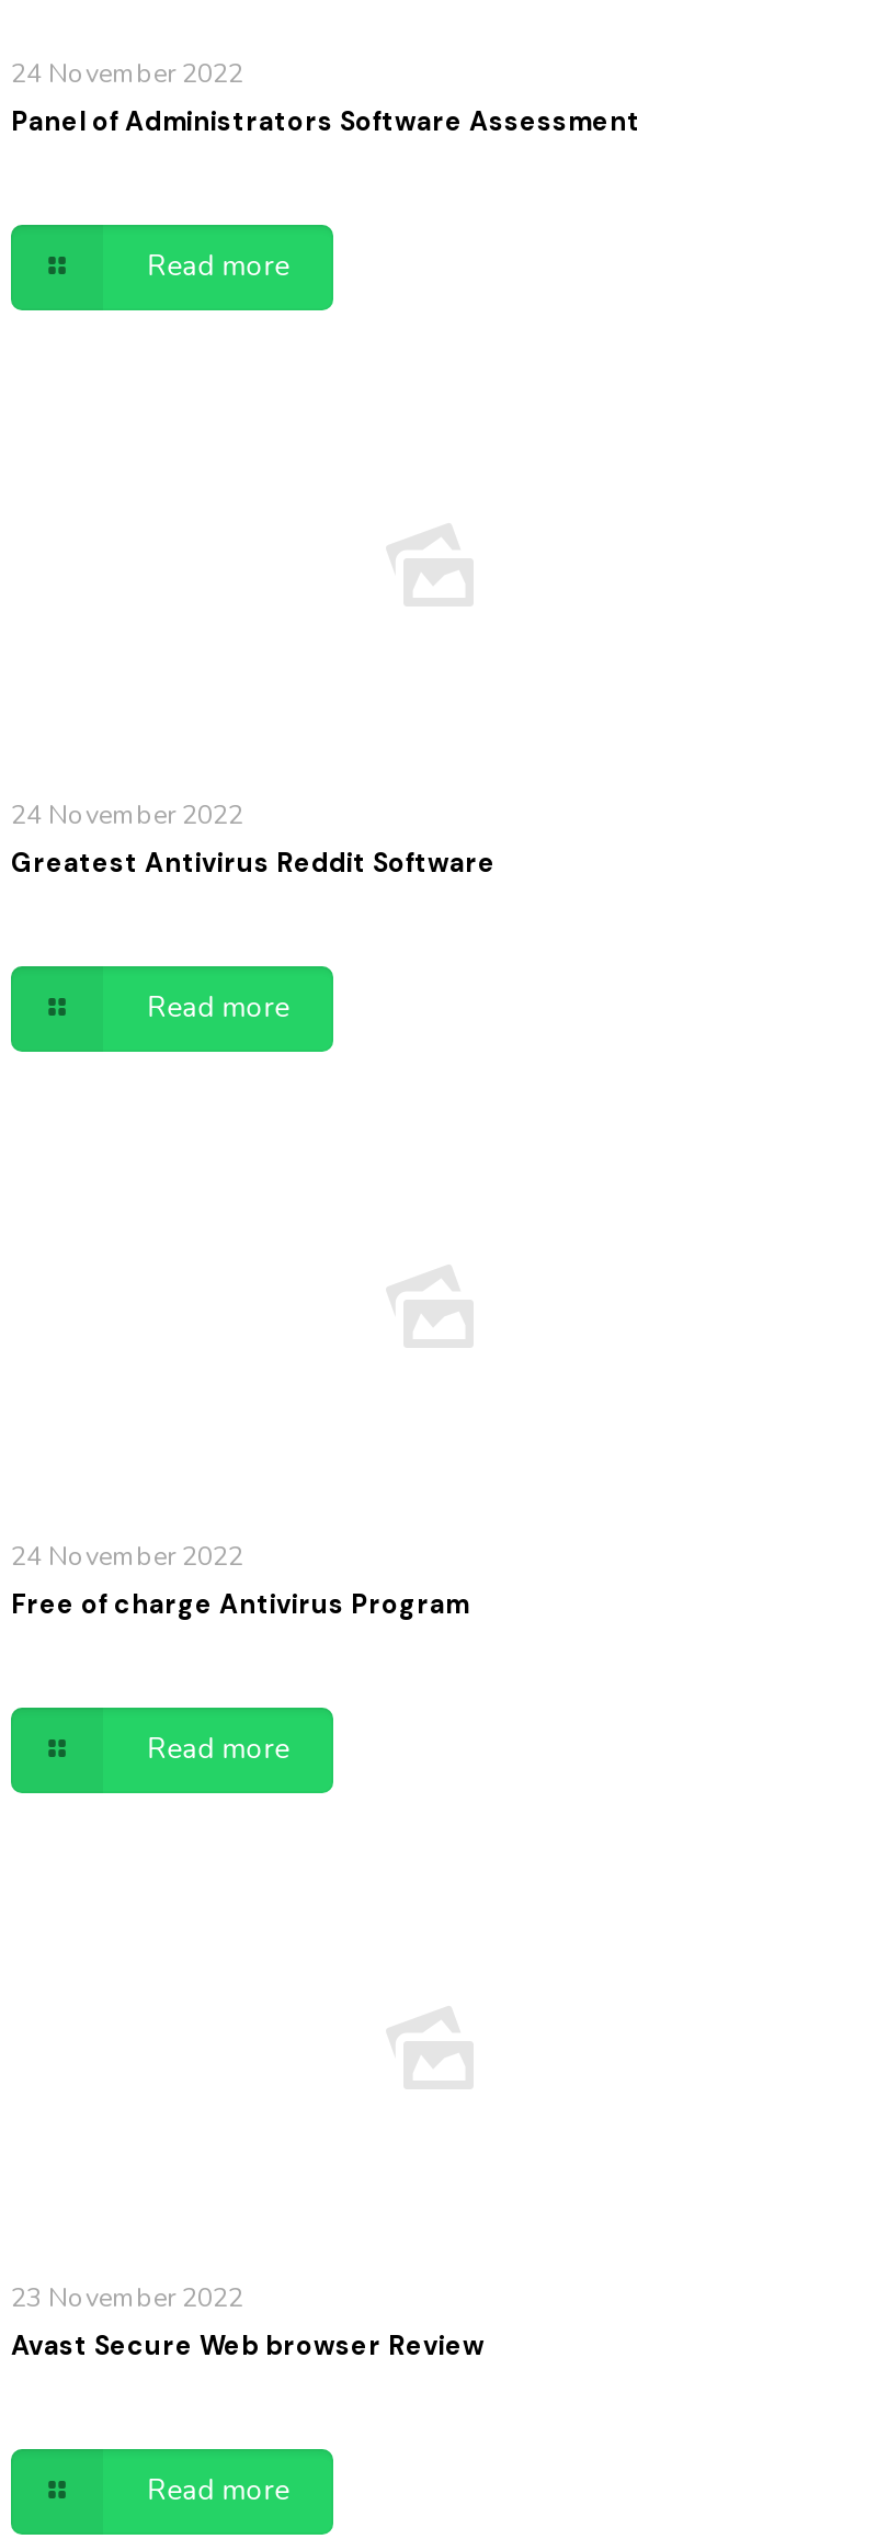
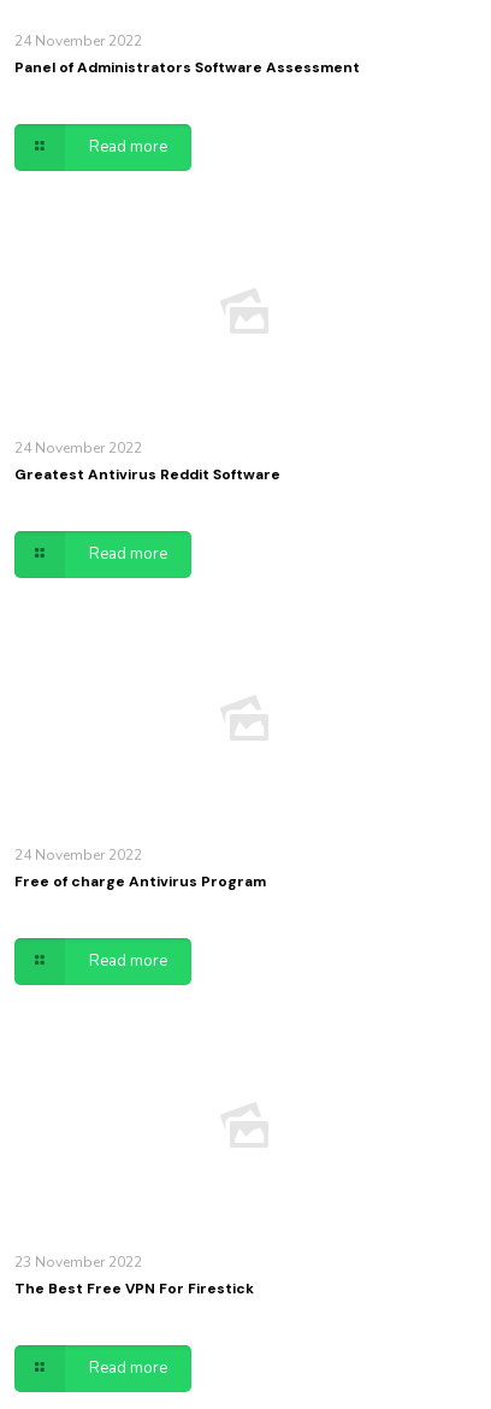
[11,2328,485,2364] Avast Secure Web browser Review -> [14,1279,254,1298] The Best Free VPN For Firestick

